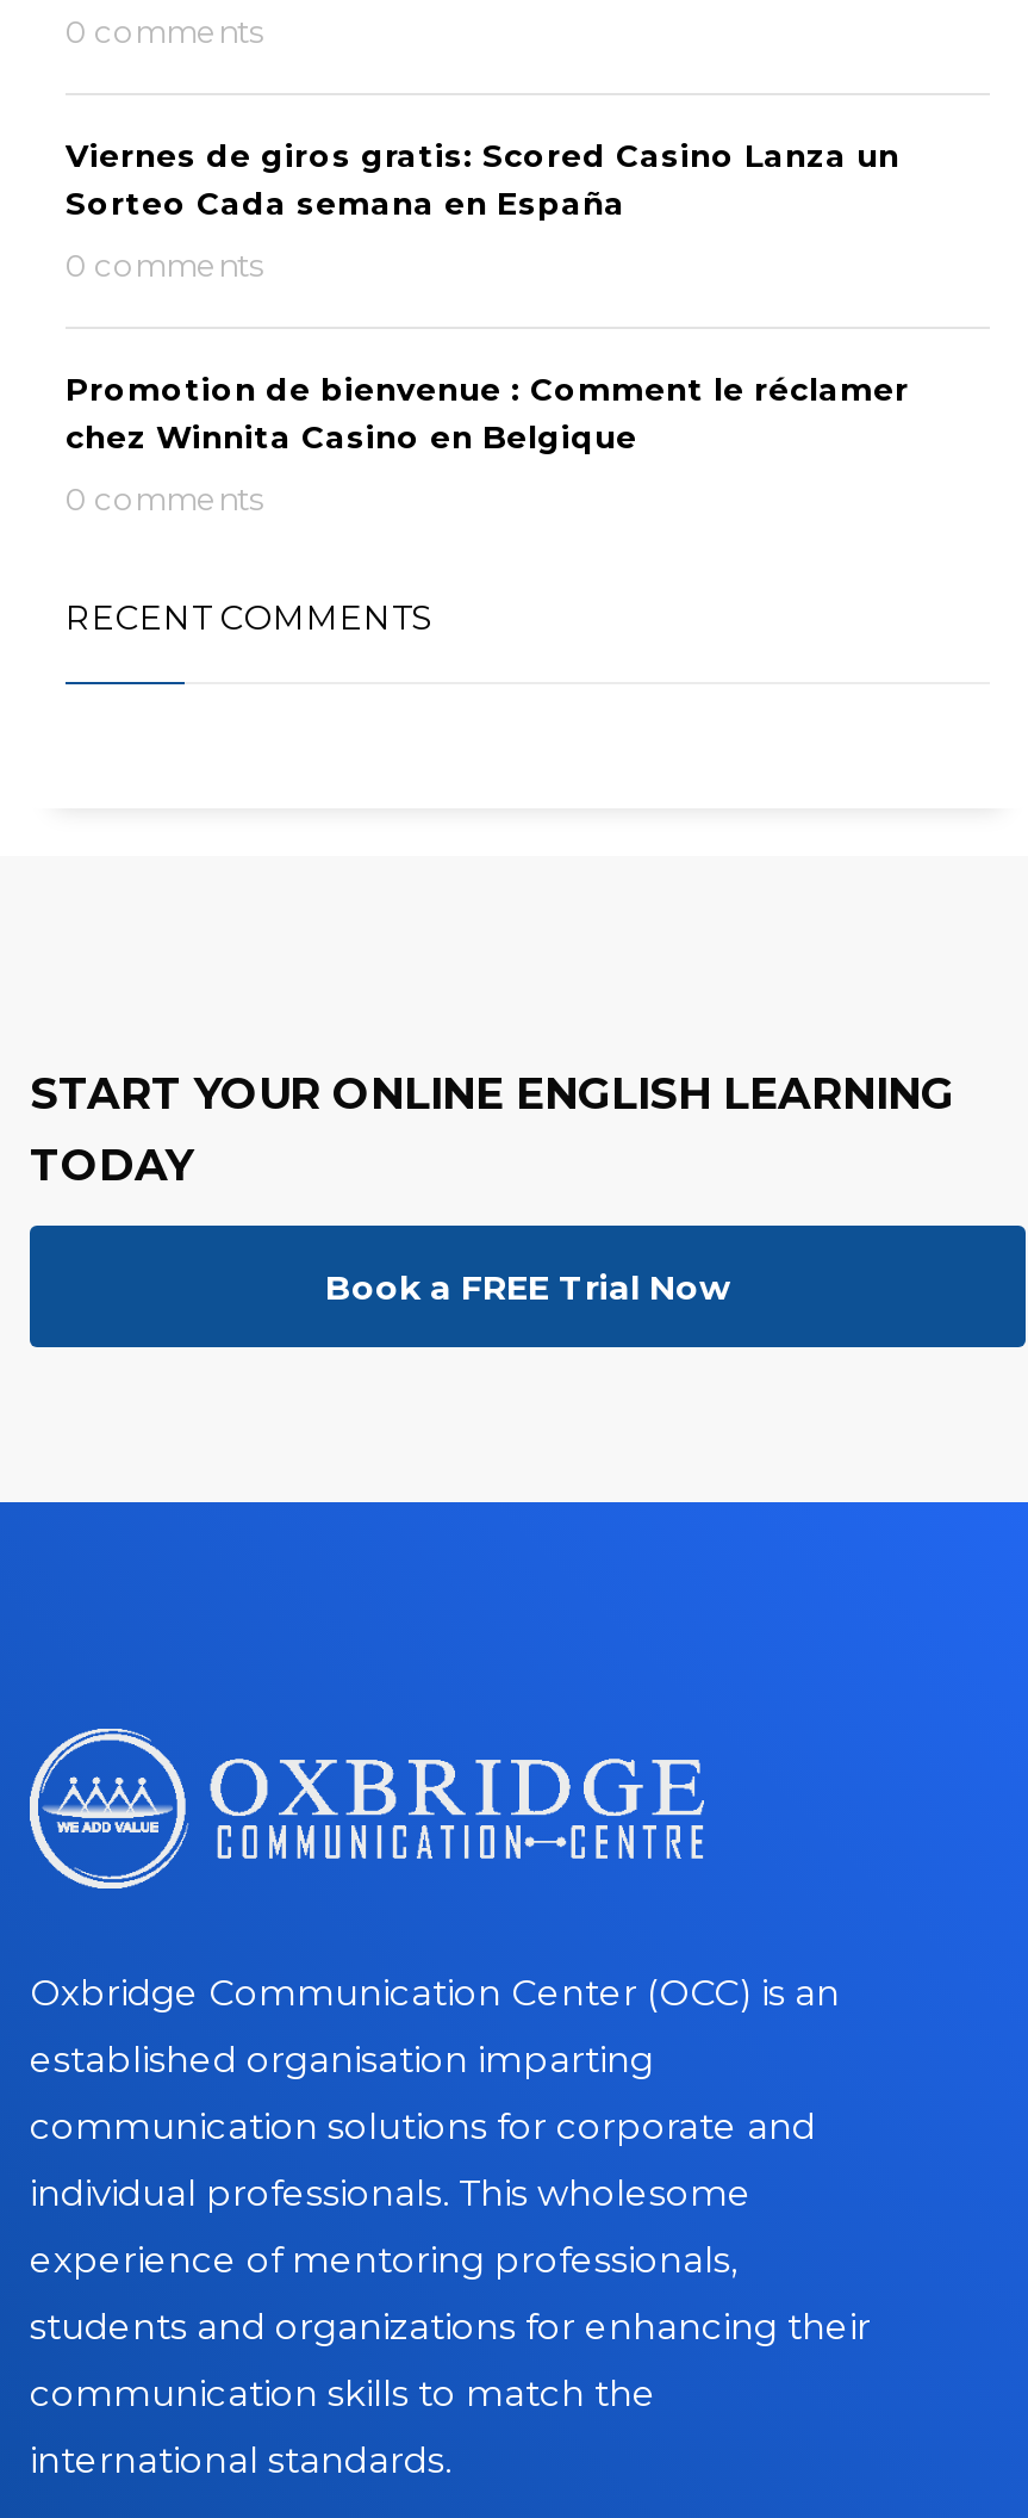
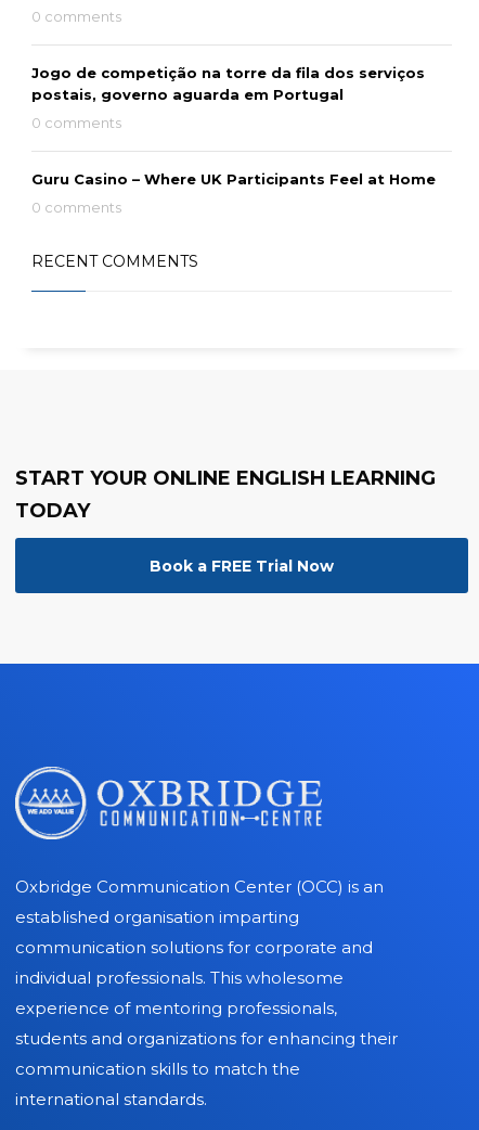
[66,136,899,222] Viernes de giros gratis: Scored Casino Lanza un | Sorteo Cada semana en España -> [31,64,425,103] Jogo de competição na torre da fila dos serviços | postais, governo aguarda em Portugal
[66,370,909,456] Promotion de bienvenue : Comment le réclamer | chez Winnita Casino en Belgique -> [31,170,436,188] Guru Casino – Where UK Participants Feel at Home

